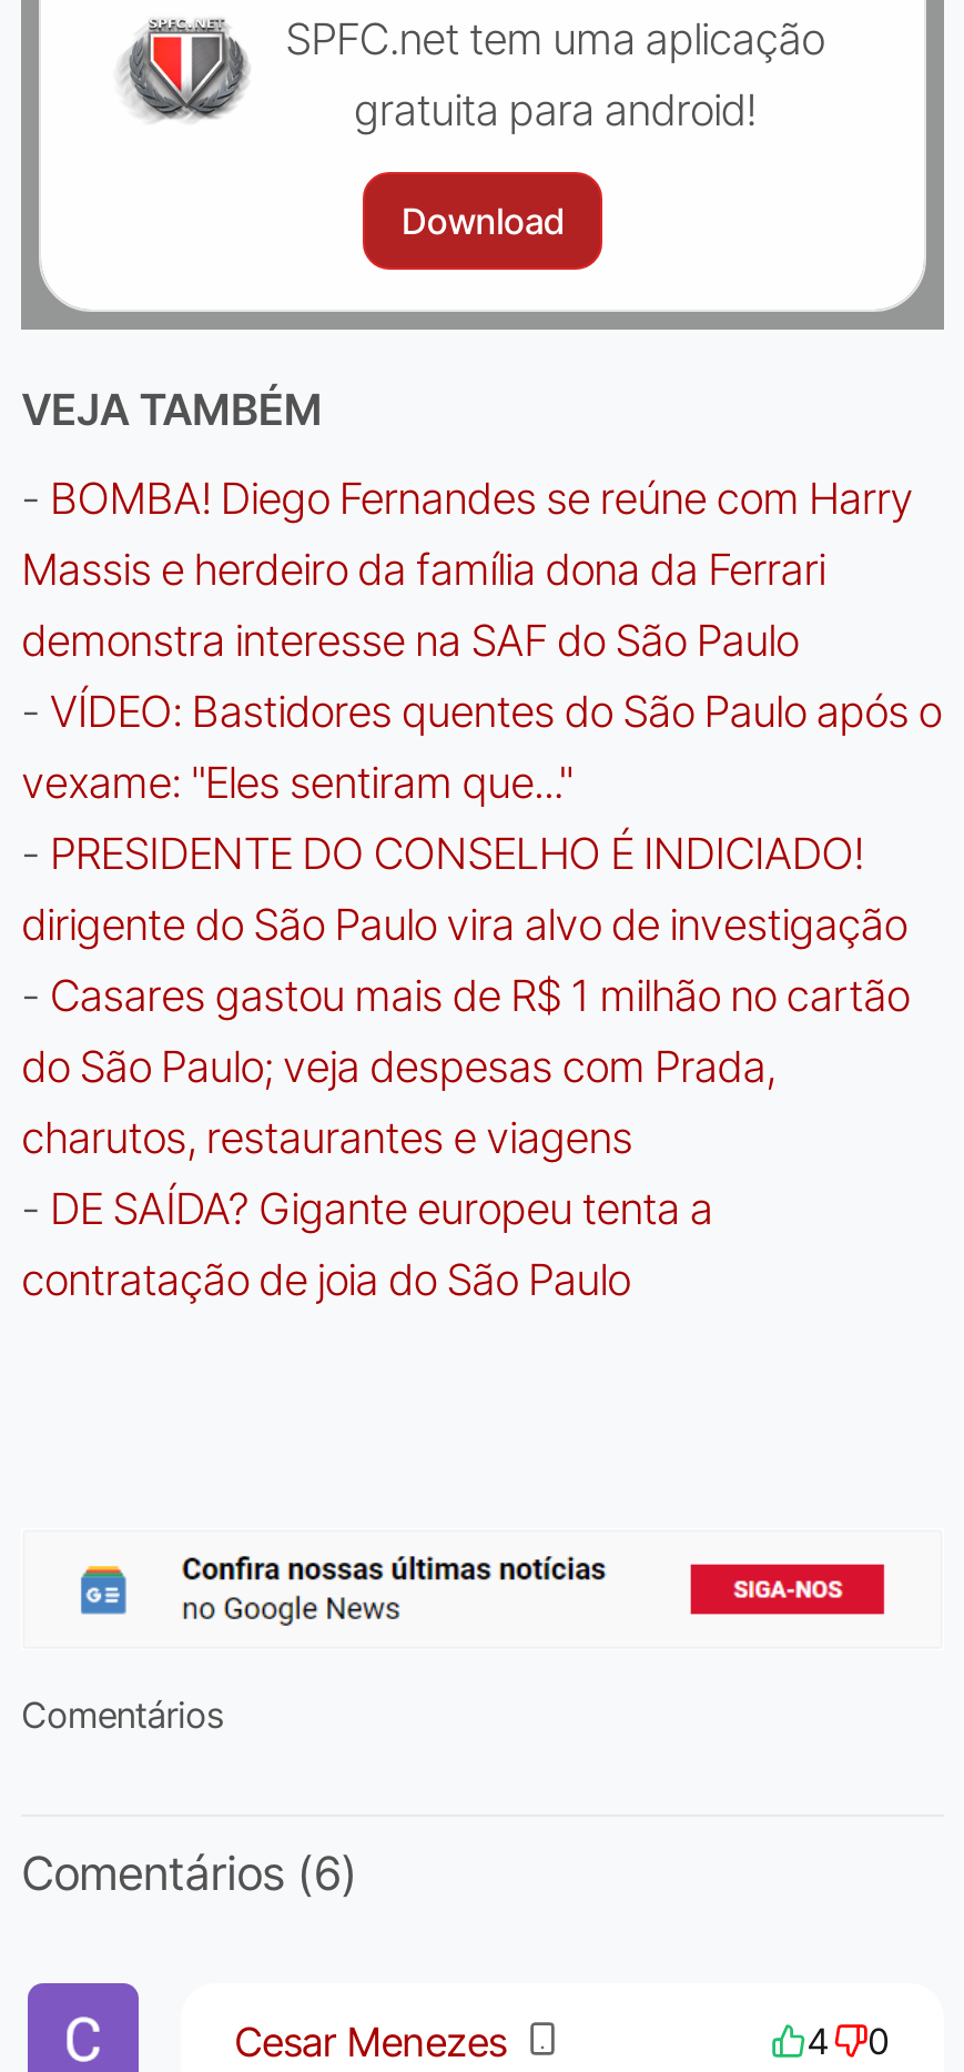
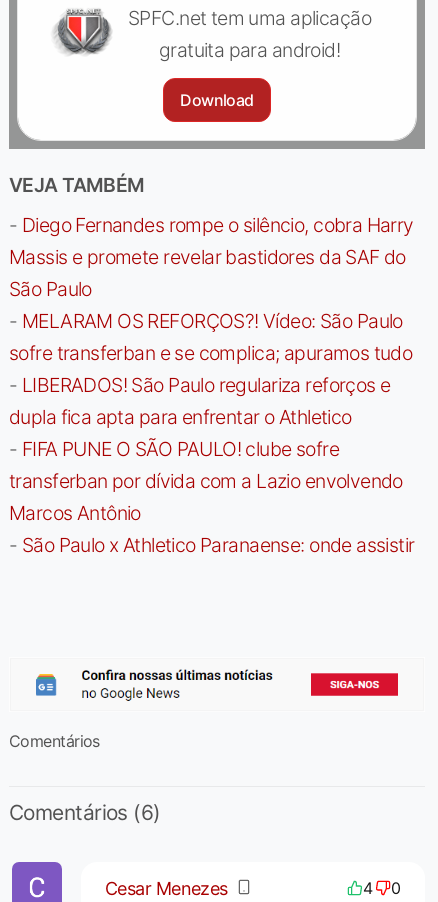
[21,471,941,1305] - BOMBA! Diego Fernandes se reúne com Harry | Massis e herdeiro da família dona da Ferrari | demonstra interesse na SAF do São Paulo | - VÍDEO: Bastidores quentes do São Paulo após o | vexame: "Eles sentiram que..." | - PRESIDENTE DO CONSELHO É INDICIADO! | dirigente do São Paulo vira alvo de investigação | - Casares gastou mais de R$ 1 milhão no cartão | do São Paulo; veja despesas com Prada, | charutos, restaurantes e viagens | - DE SAÍDA? Gigante europeu tenta a | contratação de joia do São Paulo -> [9,213,414,557] - Diego Fernandes rompe o silêncio, cobra Harry | Massis e promete revelar bastidores da SAF do | São Paulo | - MELARAM OS REFORÇOS?! Vídeo: São Paulo | sofre transferban e se complica; apuramos tudo | - LIBERADOS! São Paulo regulariza reforços e | dupla fica apta para enfrentar o Athletico | - FIFA PUNE O SÃO PAULO! clube sofre | transferban por dívida com a Lazio envolvendo | Marcos Antônio | - São Paulo x Athletico Paranaense: onde assistir

